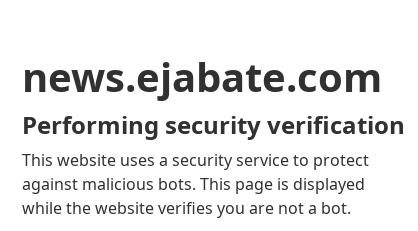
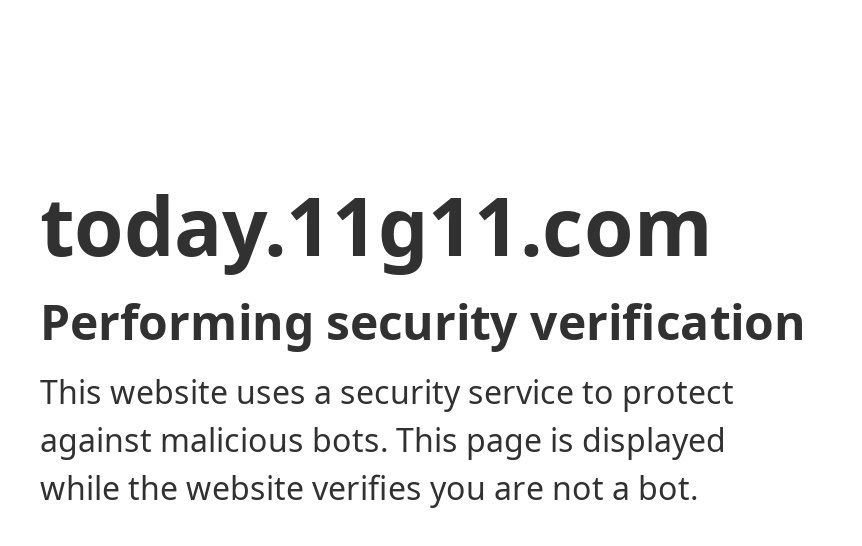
[22,49,382,104] news.ejabate.com -> [40,170,712,280] today.11g11.com

